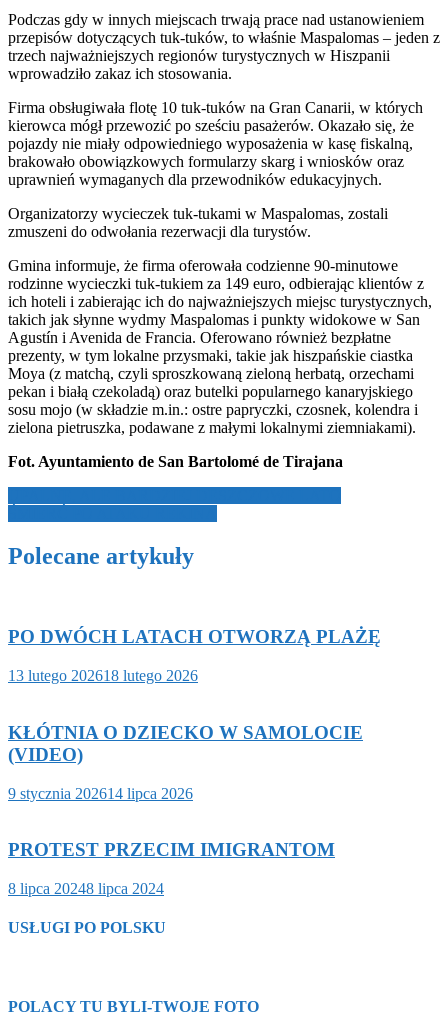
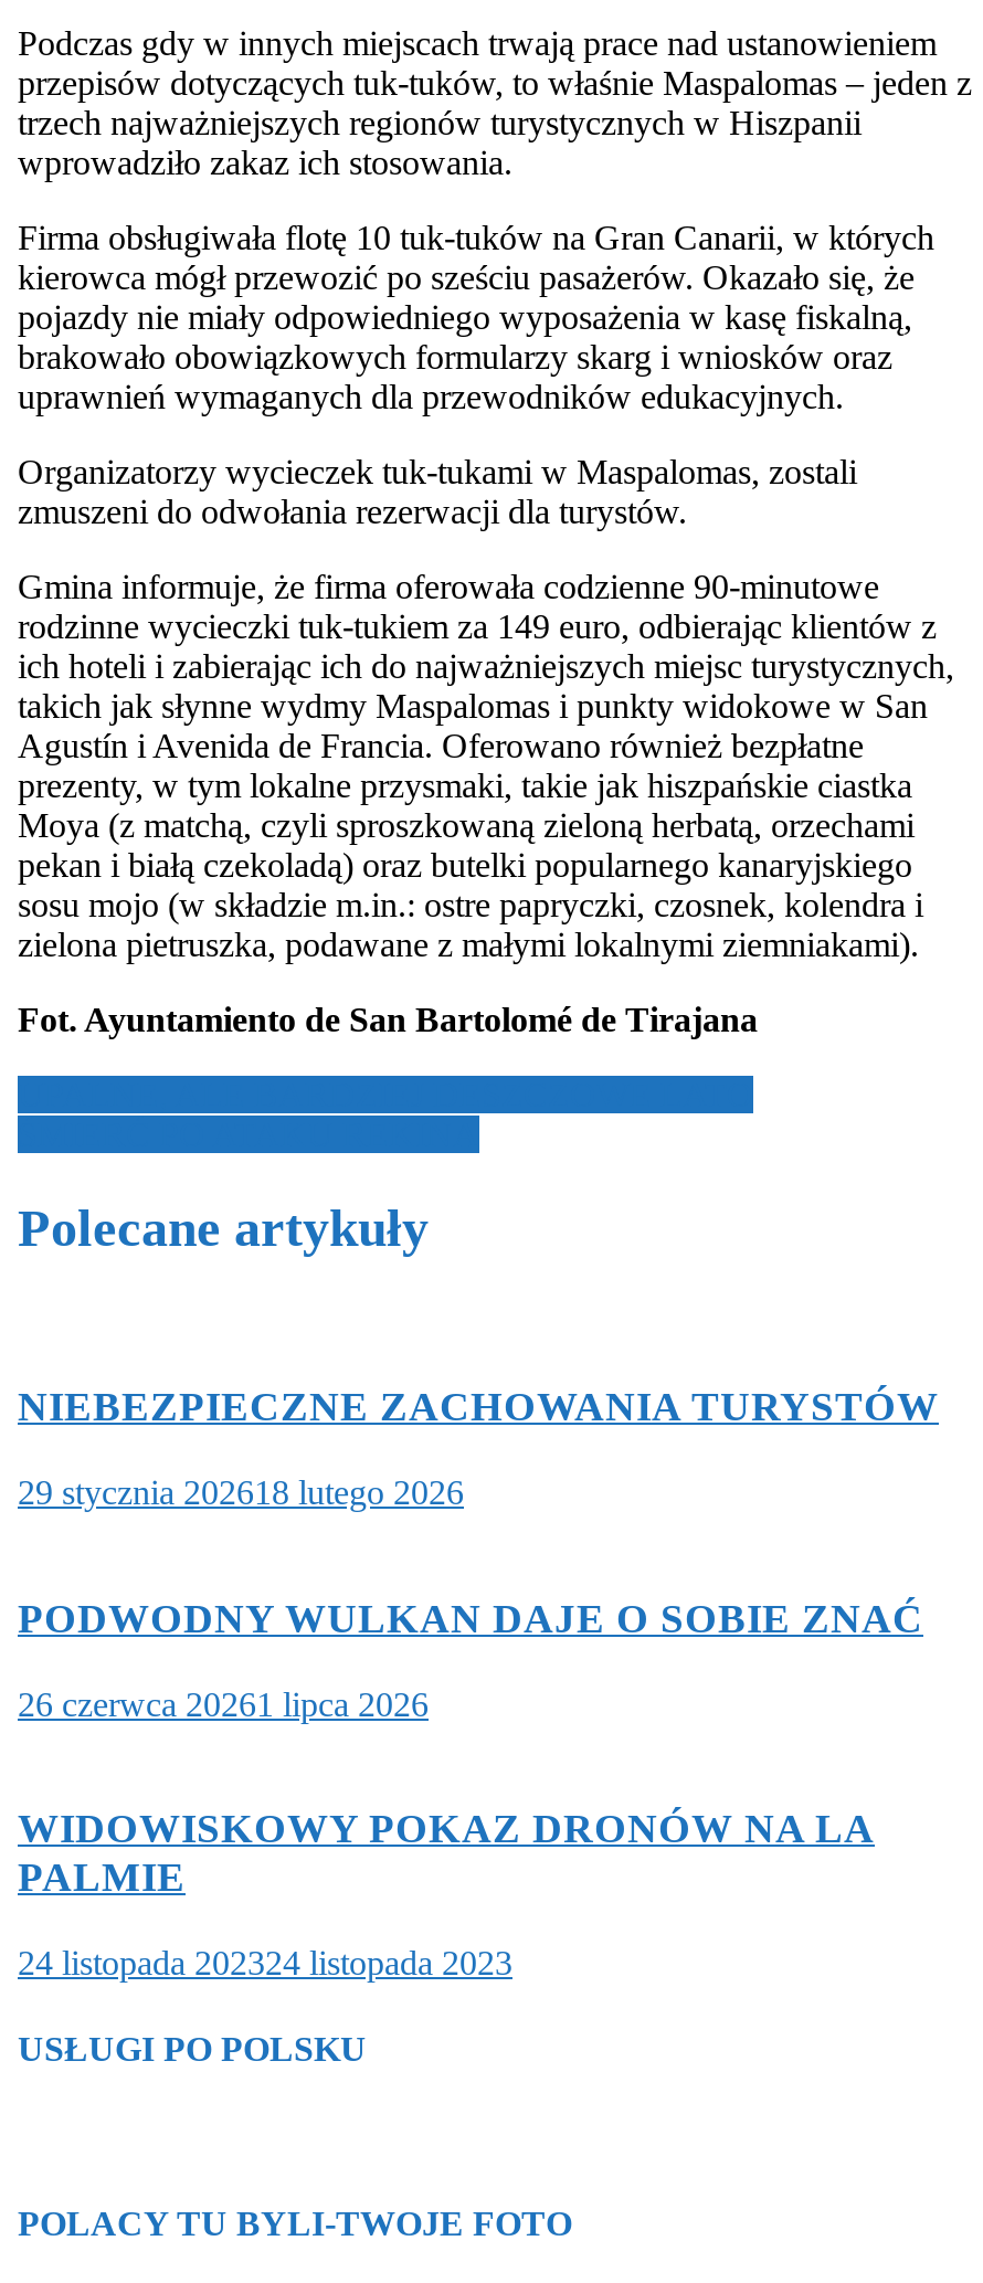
[8,626,381,647] PO DWÓCH LATACH OTWORZĄ PLAŻĘ -> [18,1383,939,1430] NIEBEZPIECZNE ZACHOWANIA TURYSTÓW
[8,667,198,684] 13 lutego 202618 lutego 2026 -> [18,1474,464,1511] 29 stycznia 202618 lutego 2026
[8,722,363,765] KŁÓTNIA O DZIECKO W SAMOLOCIE | (VIDEO) -> [18,1594,923,1641] PODWODNY WULKAN DAJE O SOBIE ZNAĆ
[8,784,193,801] 9 stycznia 202614 lipca 2026 -> [18,1684,429,1722] 26 czerwca 20261 lipca 2026
[8,839,335,860] PROTEST PRZECIM IMIGRANTOM -> [18,1805,875,1900] WIDOWISKOWY POKAZ DRONÓW NA LA | PALMIE
[8,880,164,897] 8 lipca 20248 lipca 2024 -> [18,1944,512,1981] 24 listopada 202324 listopada 2023

